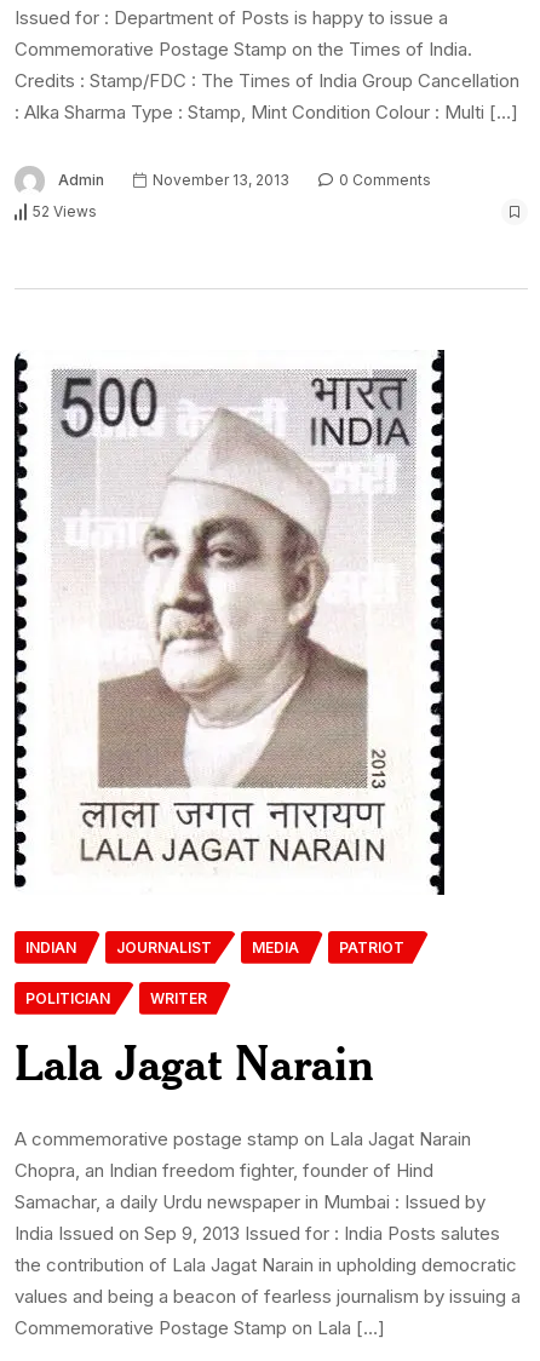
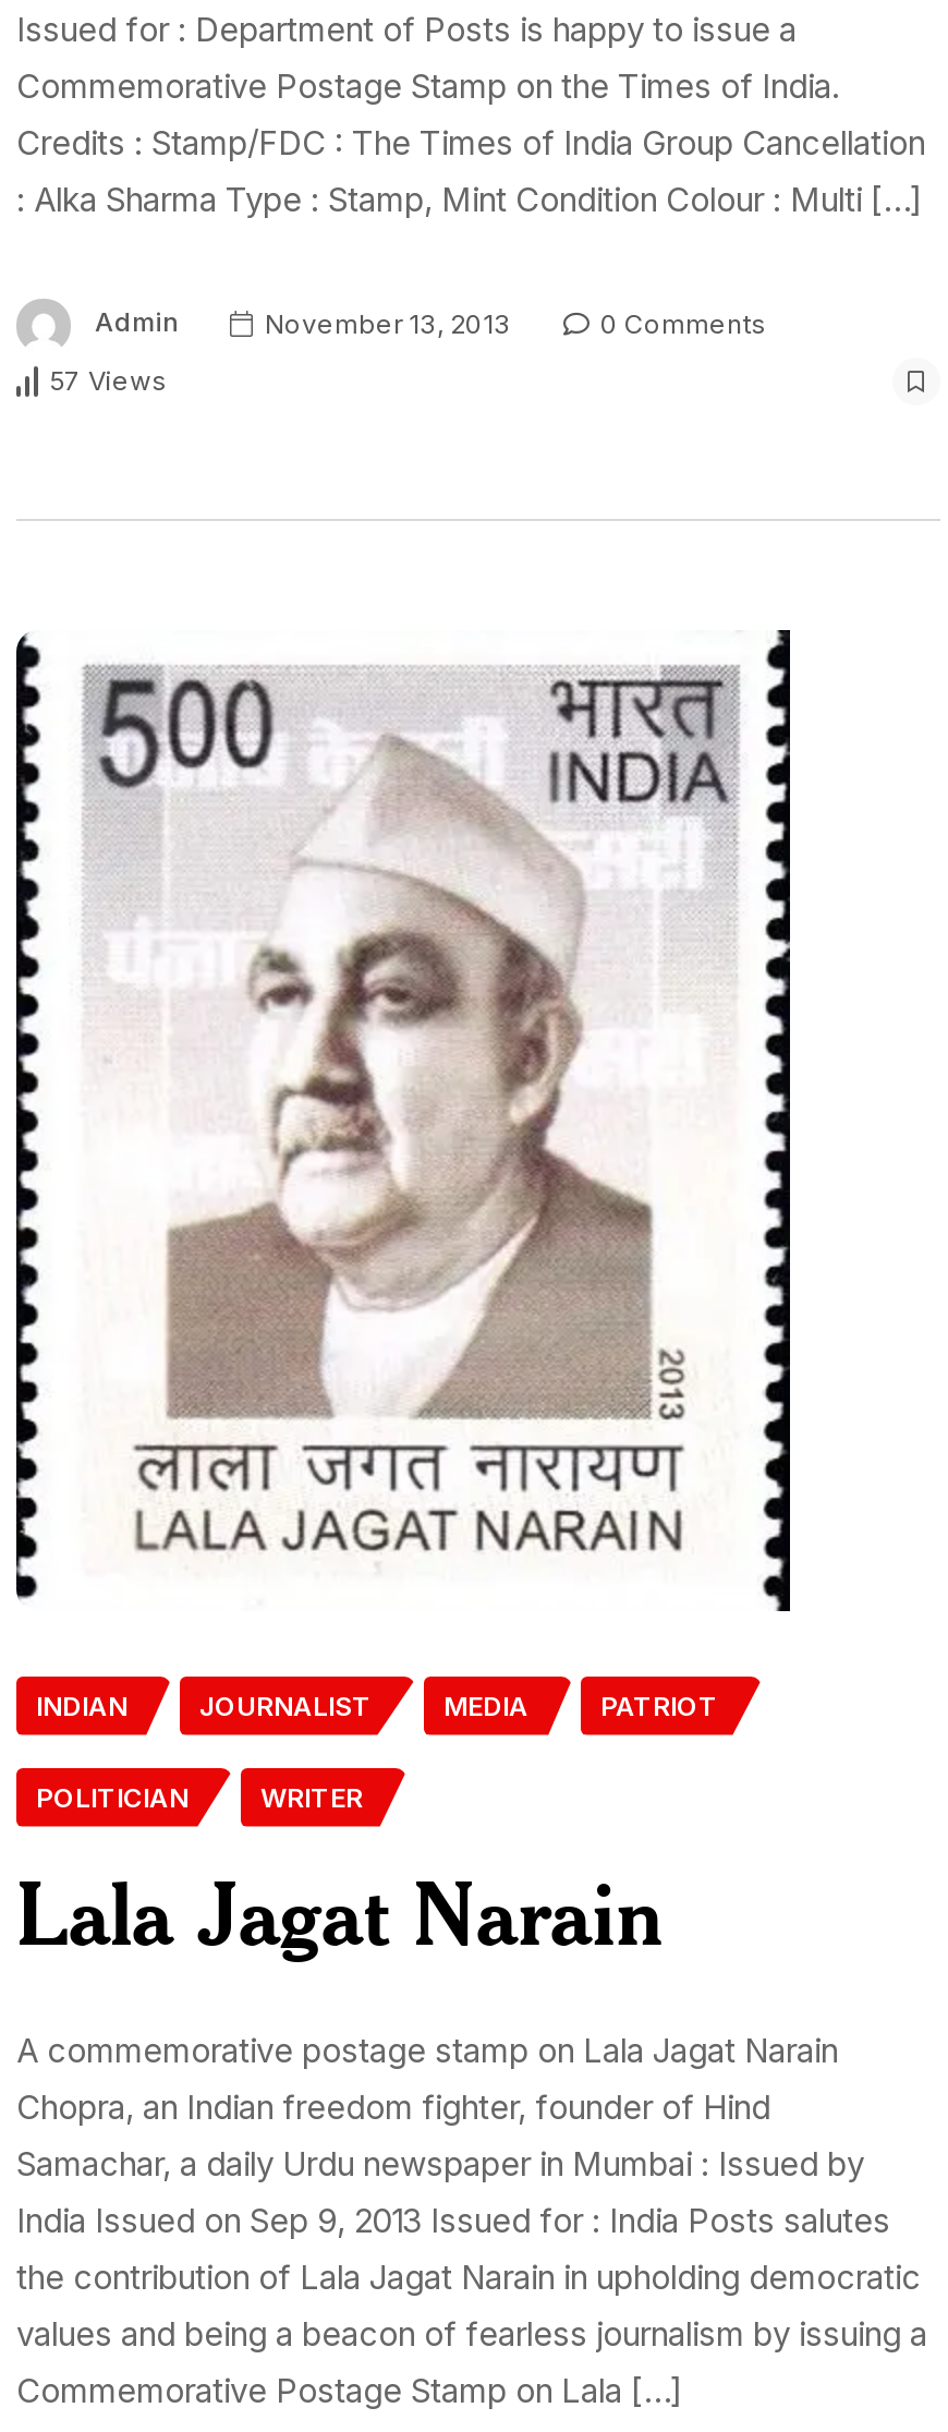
[33,203,97,221] 52 Views -> [49,365,167,397] 57 Views

